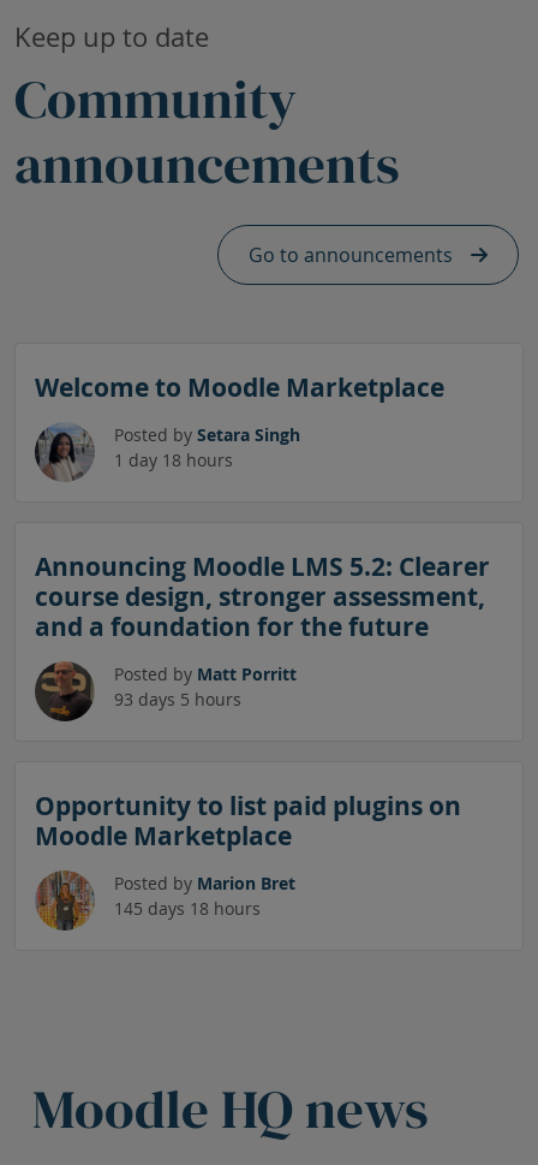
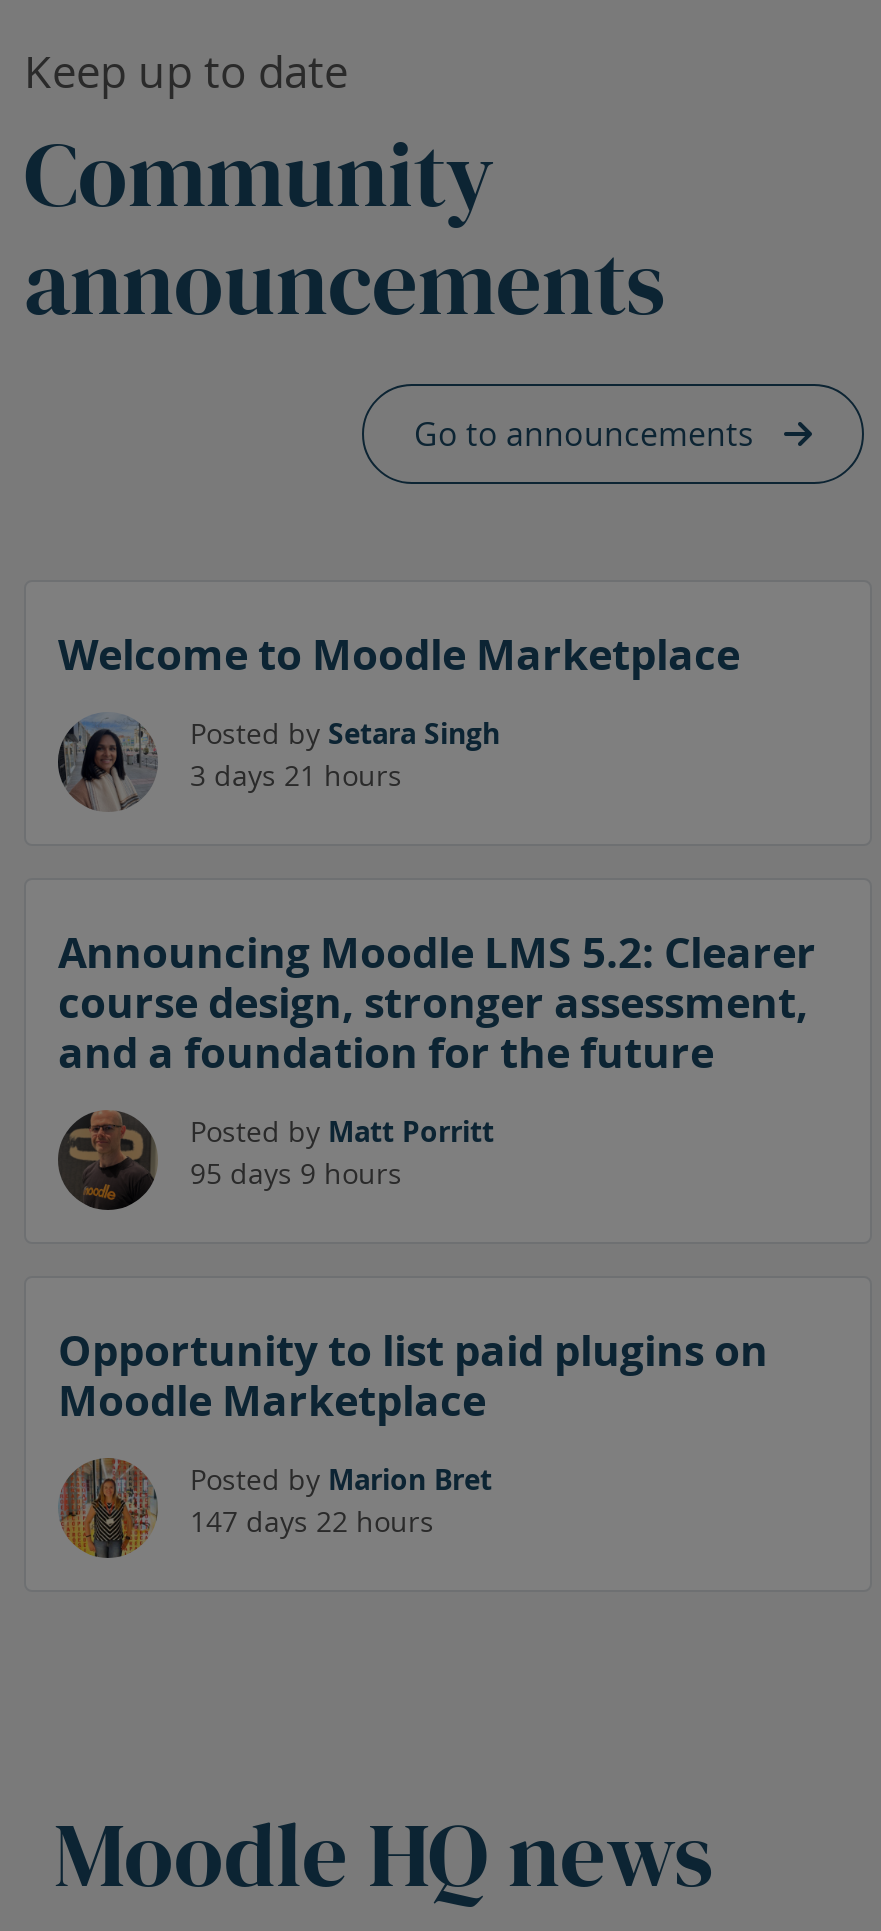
[114,448,233,471] 1 day 18 hours -> [190,756,402,794] 3 days 21 hours
[114,688,241,711] 93 days 5 hours -> [190,1154,402,1192] 95 days 9 hours
[114,897,261,920] 145 days 18 hours -> [190,1502,434,1540] 147 days 22 hours

